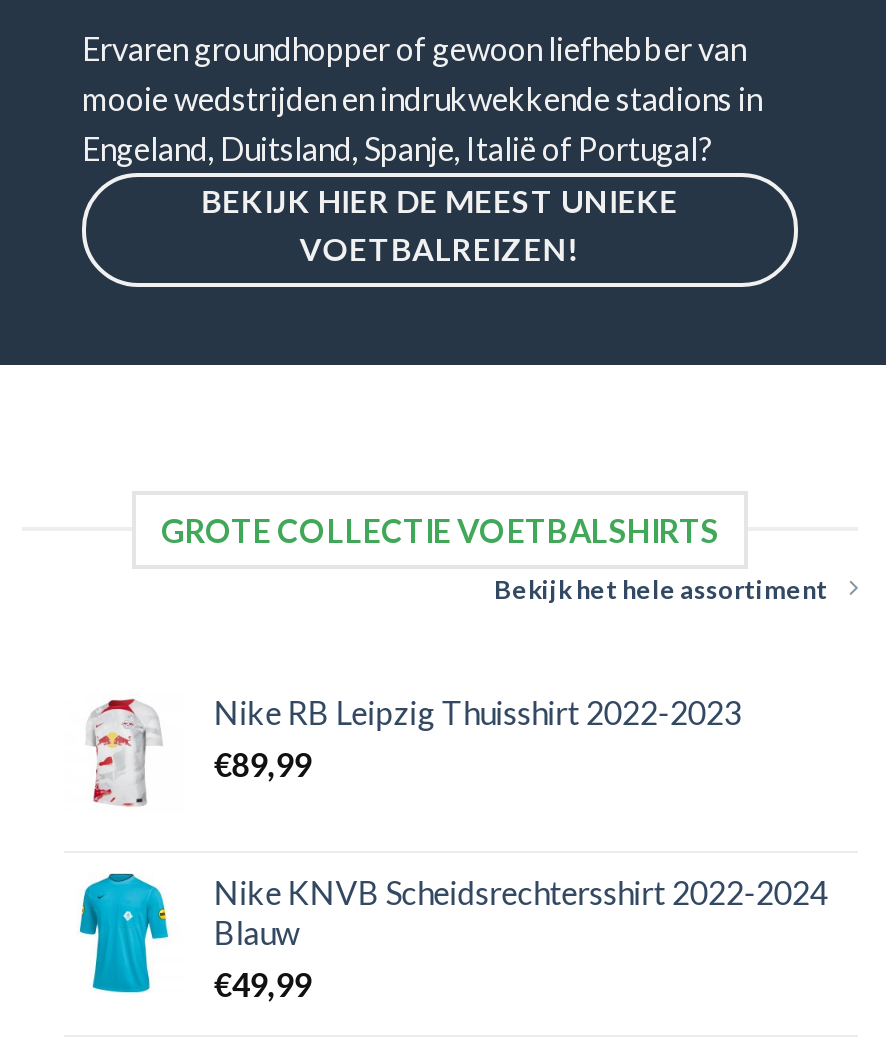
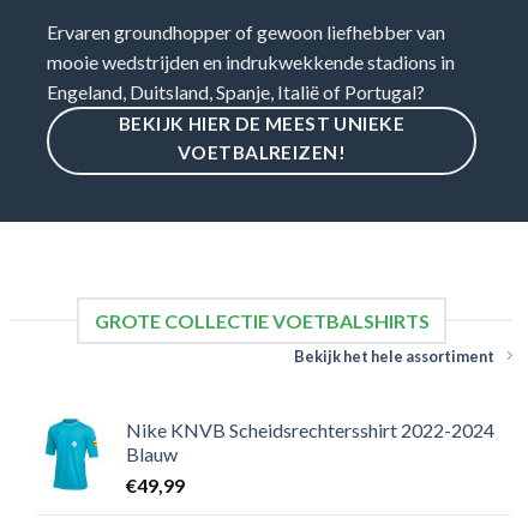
[86,692,742,809] [image] | Nike RB Leipzig Thuisshirt 2022-2023 | €89,99 -> none

